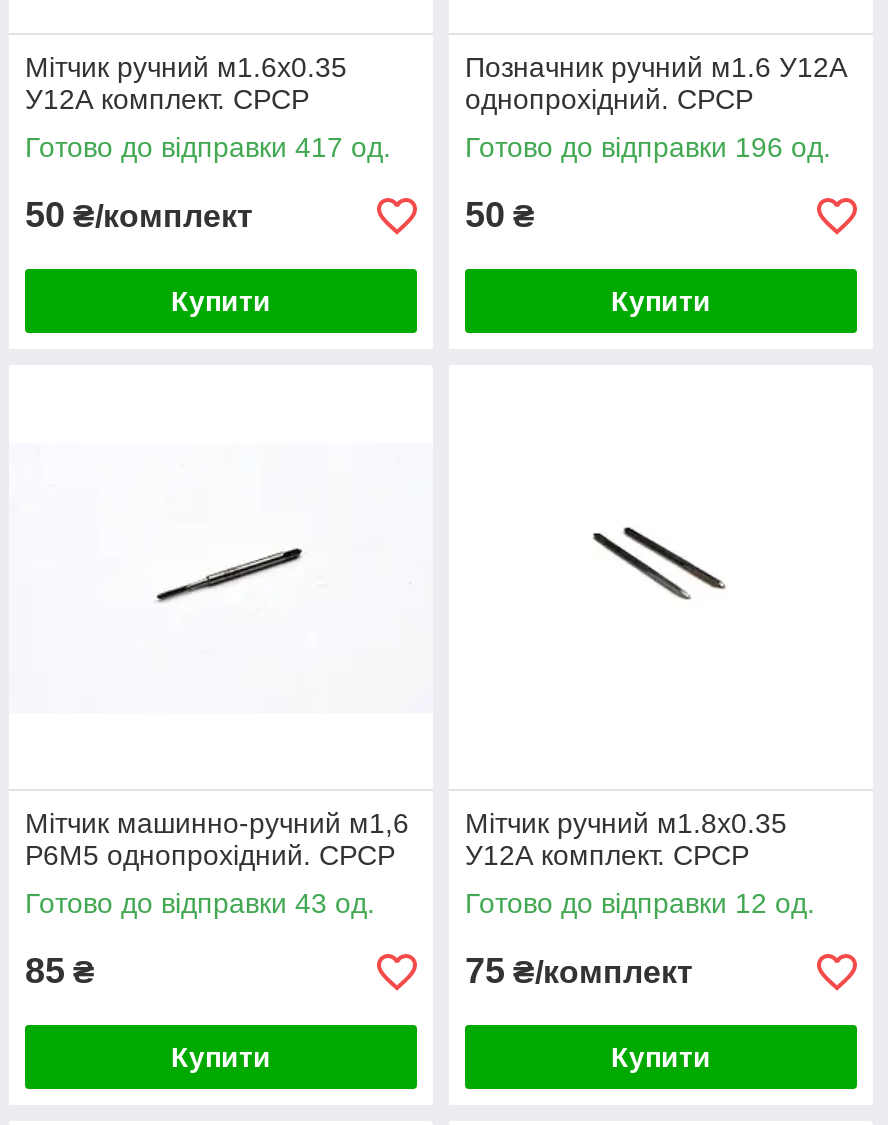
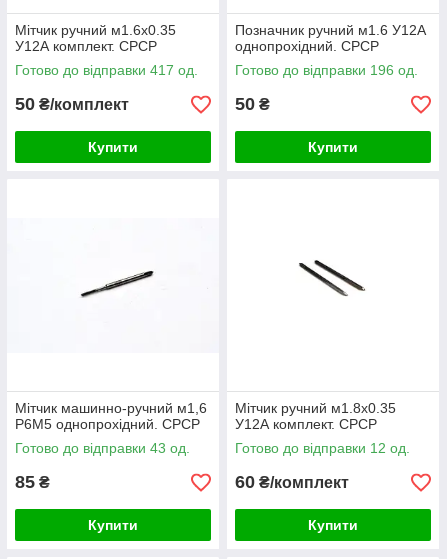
[465,951,693,991] 75 ₴/комплект -> [235,472,349,492] 60 ₴/комплект

